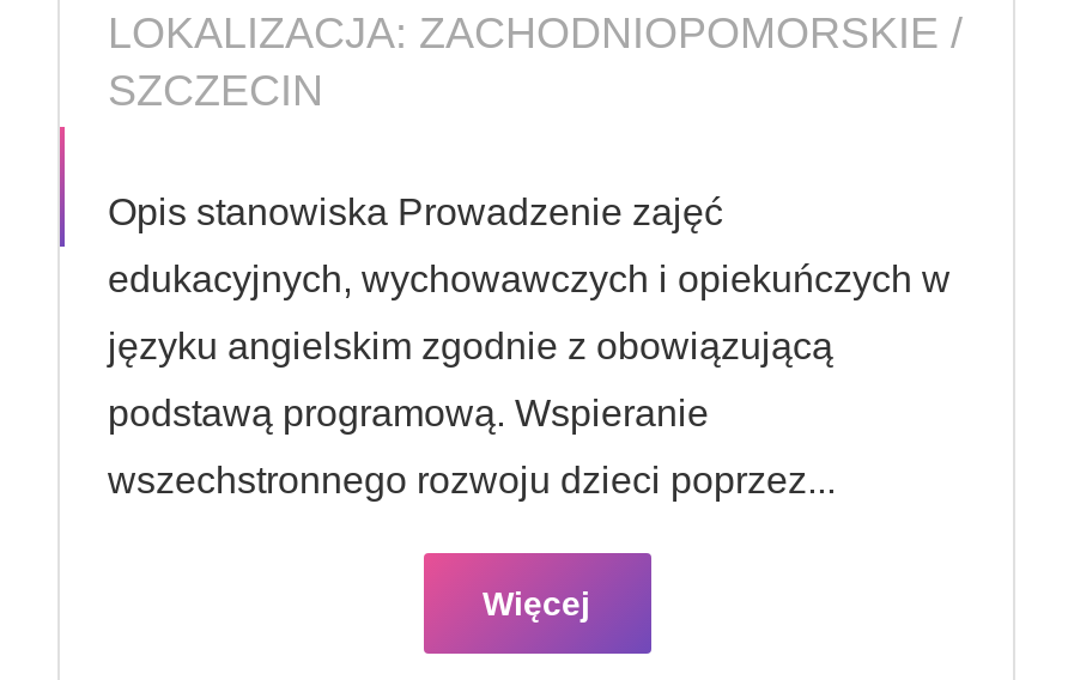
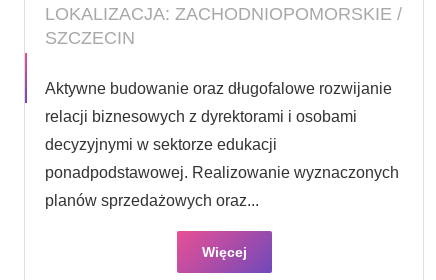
[108,192,723,232] Opis stanowiska Prowadzenie zajęć -> [45,80,392,97] Aktywne budowanie oraz długofalowe rozwijanie
[108,259,951,299] edukacyjnych, wychowawczych i opiekuńczych w -> [45,108,357,125] relacji biznesowych z dyrektorami i osobami
[108,326,833,366] języku angielskim zgodnie z obowiązującą -> [45,136,277,153] decyzyjnymi w sektorze edukacji
[108,393,709,433] podstawą programową. Wspieranie -> [45,164,399,181] ponadpodstawowej. Realizowanie wyznaczonych
[108,460,836,500] wszechstronnego rozwoju dzieci poprzez... -> [45,192,259,209] planów sprzedażowych oraz...

